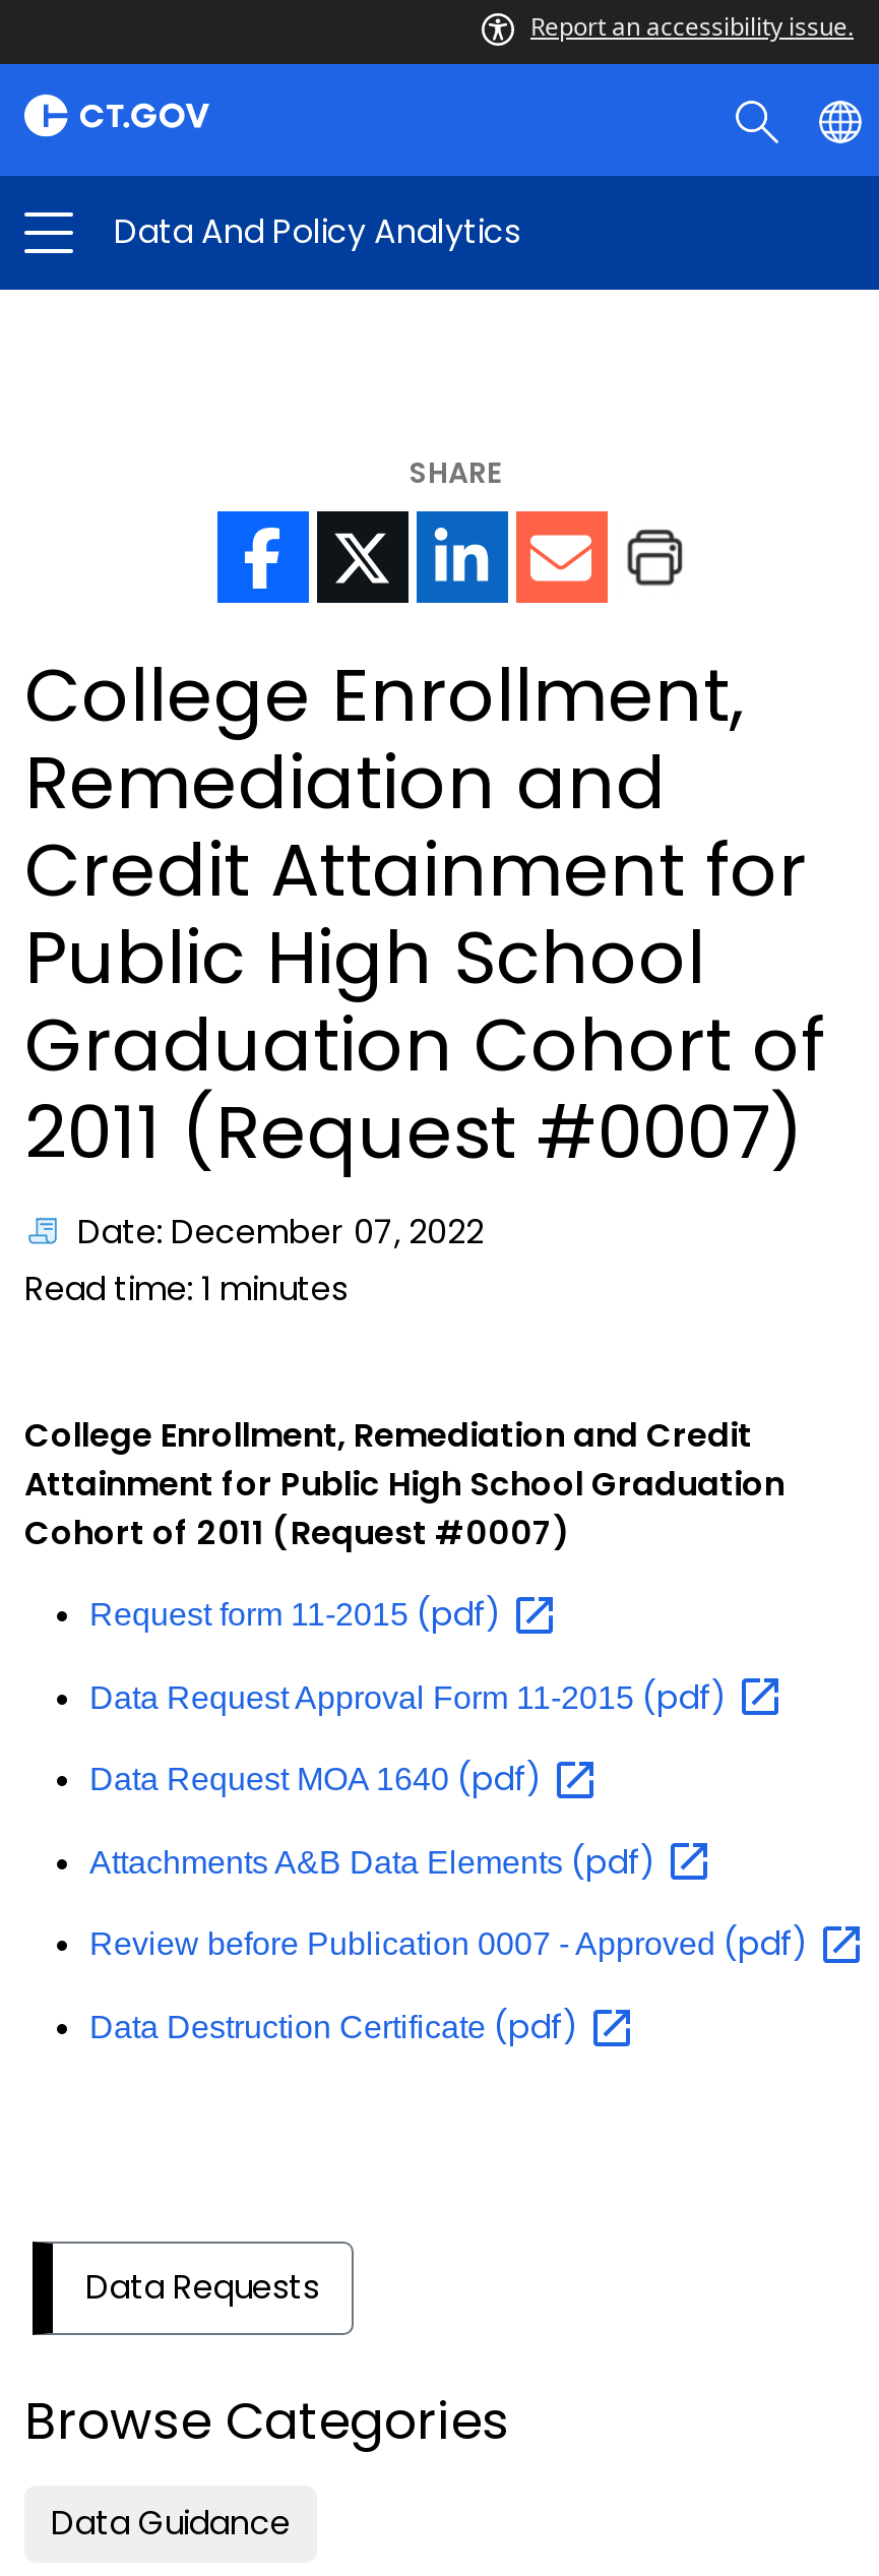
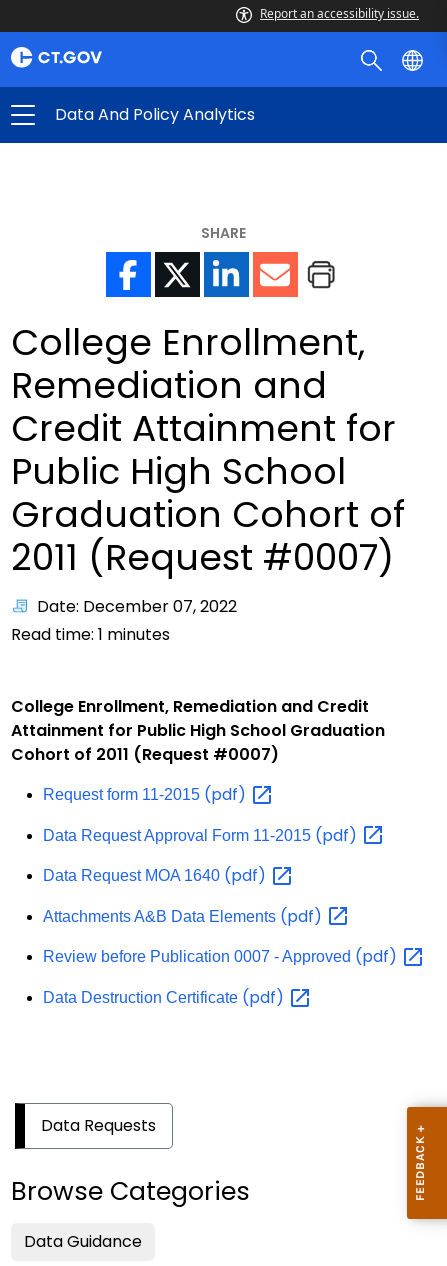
none -> [406,1104,444,1222] [image]

